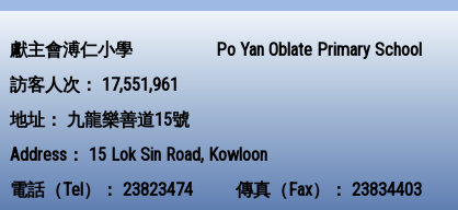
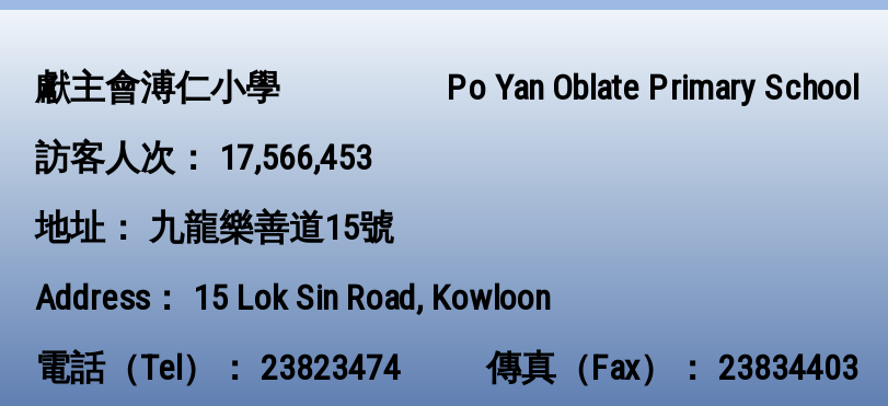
[10,74,179,95] 訪客人次： 17,551,961 -> [35,136,372,177] 訪客人次： 17,566,453

